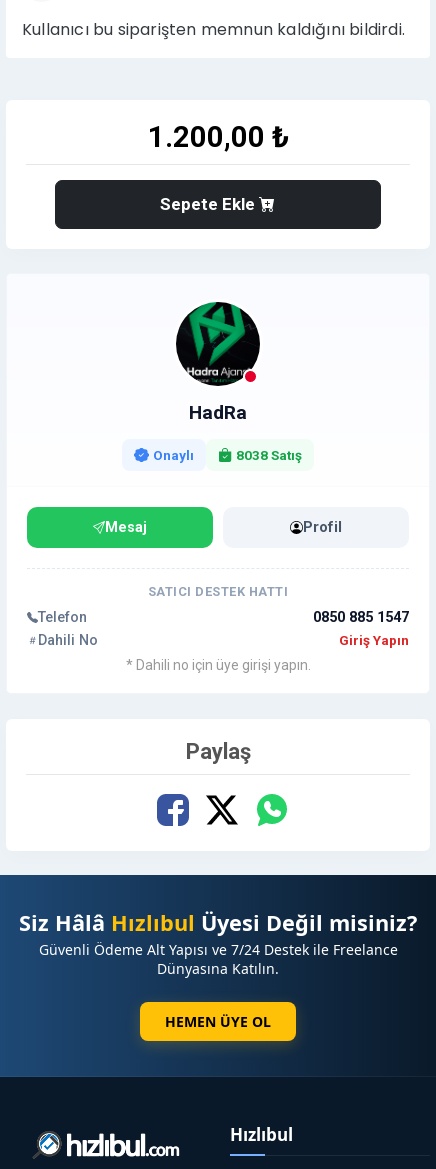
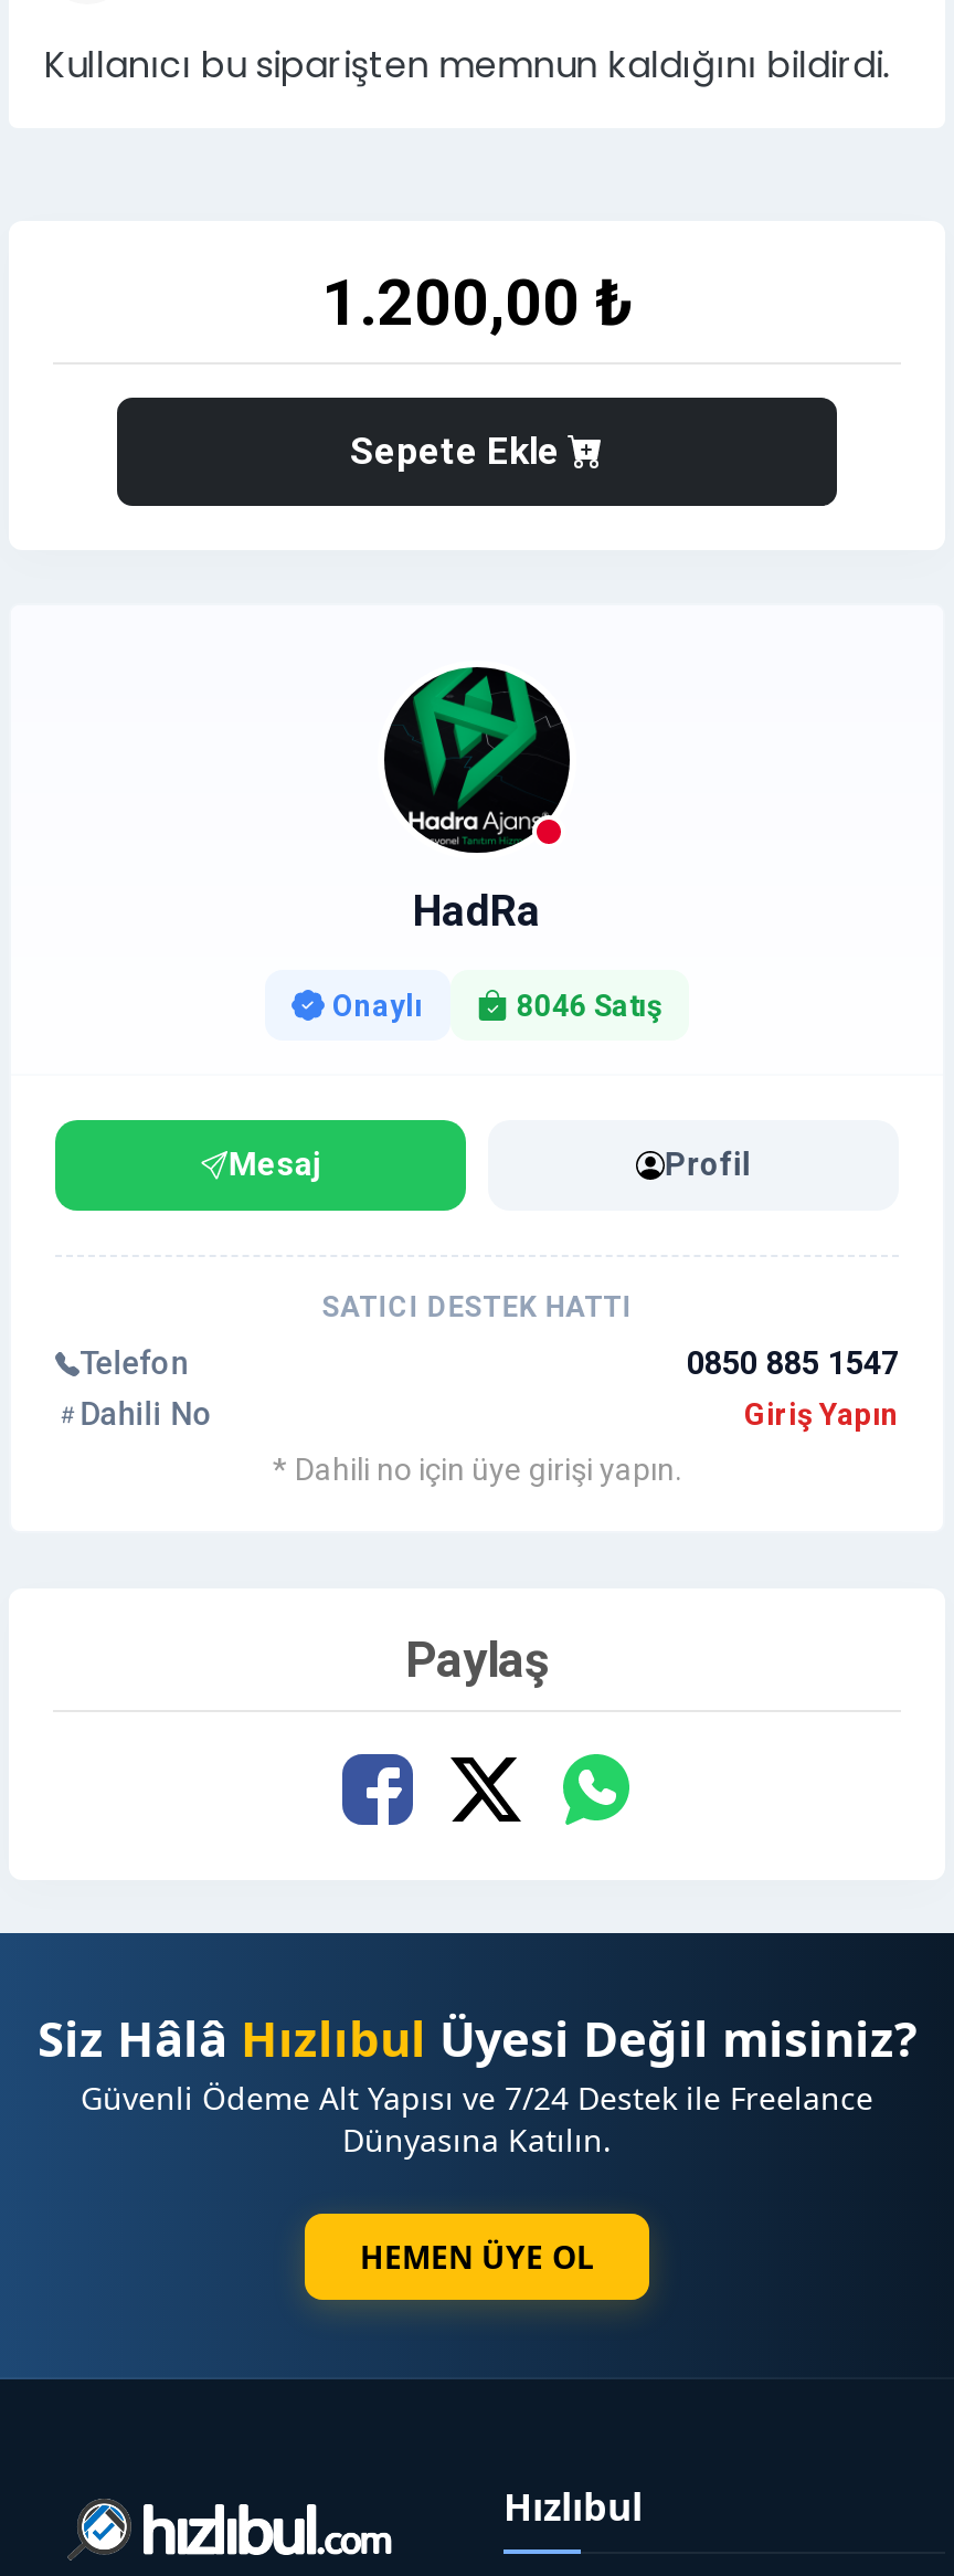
[236,447,302,463] 8038 Satış -> [517,987,662,1023] 8046 Satış

